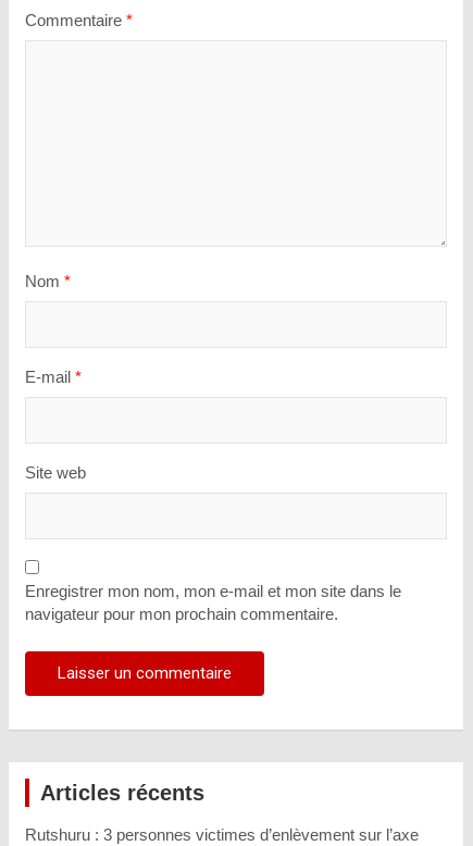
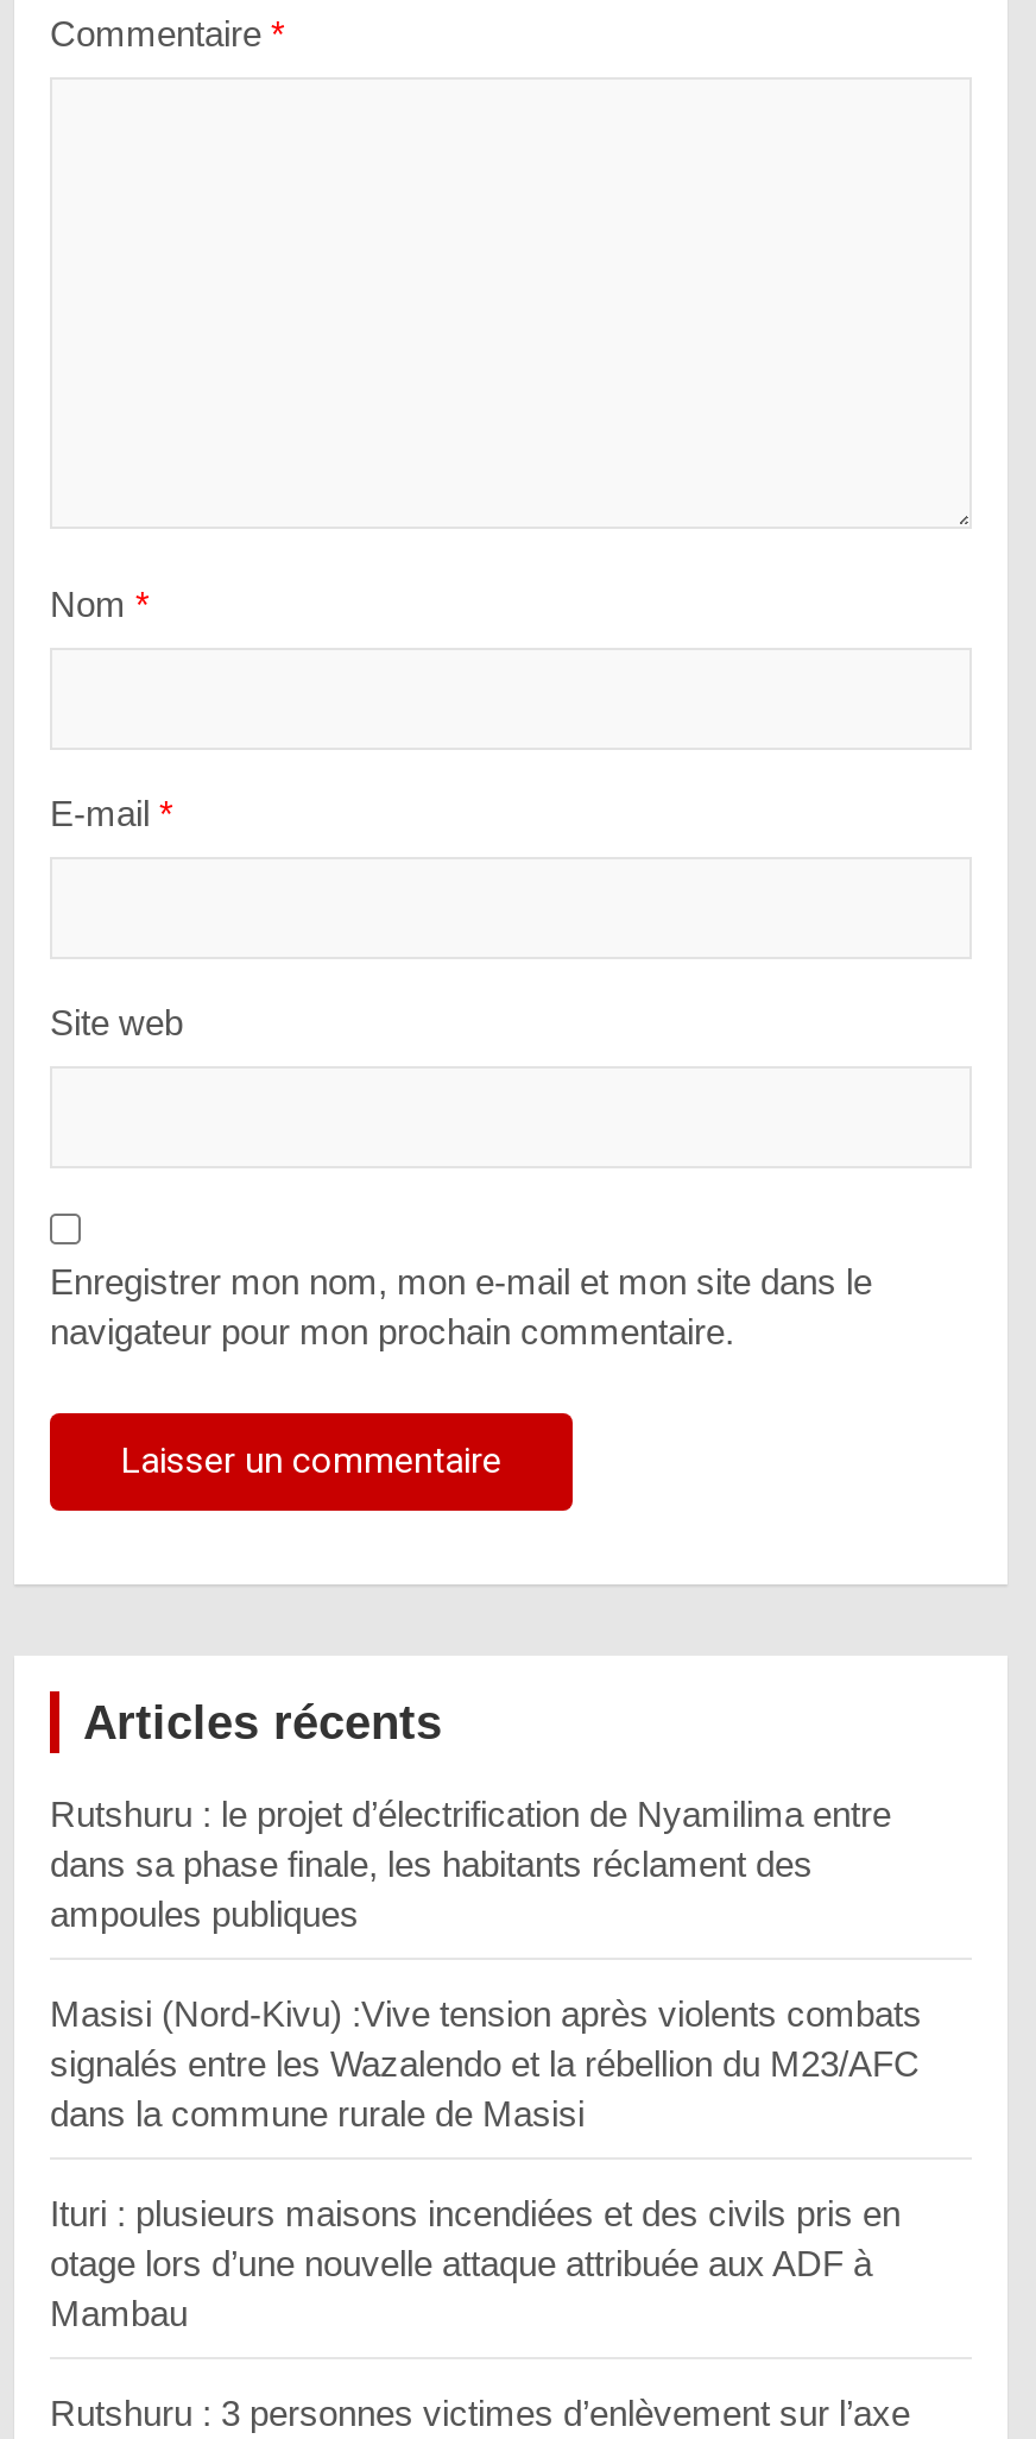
none -> [50,1794,922,2334] Rutshuru : le projet d’électrification de Nyamilima entre | dans sa phase finale, les habitants réclament des | ampoules publiques | Masisi (Nord-Kivu) :Vive tension après violents combats | signalés entre les Wazalendo et la rébellion du M23/AFC | dans la commune rurale de Masisi | Ituri : plusieurs maisons incendiées et des civils pris en | otage lors d’une nouvelle attaque attribuée aux ADF à | Mambau

